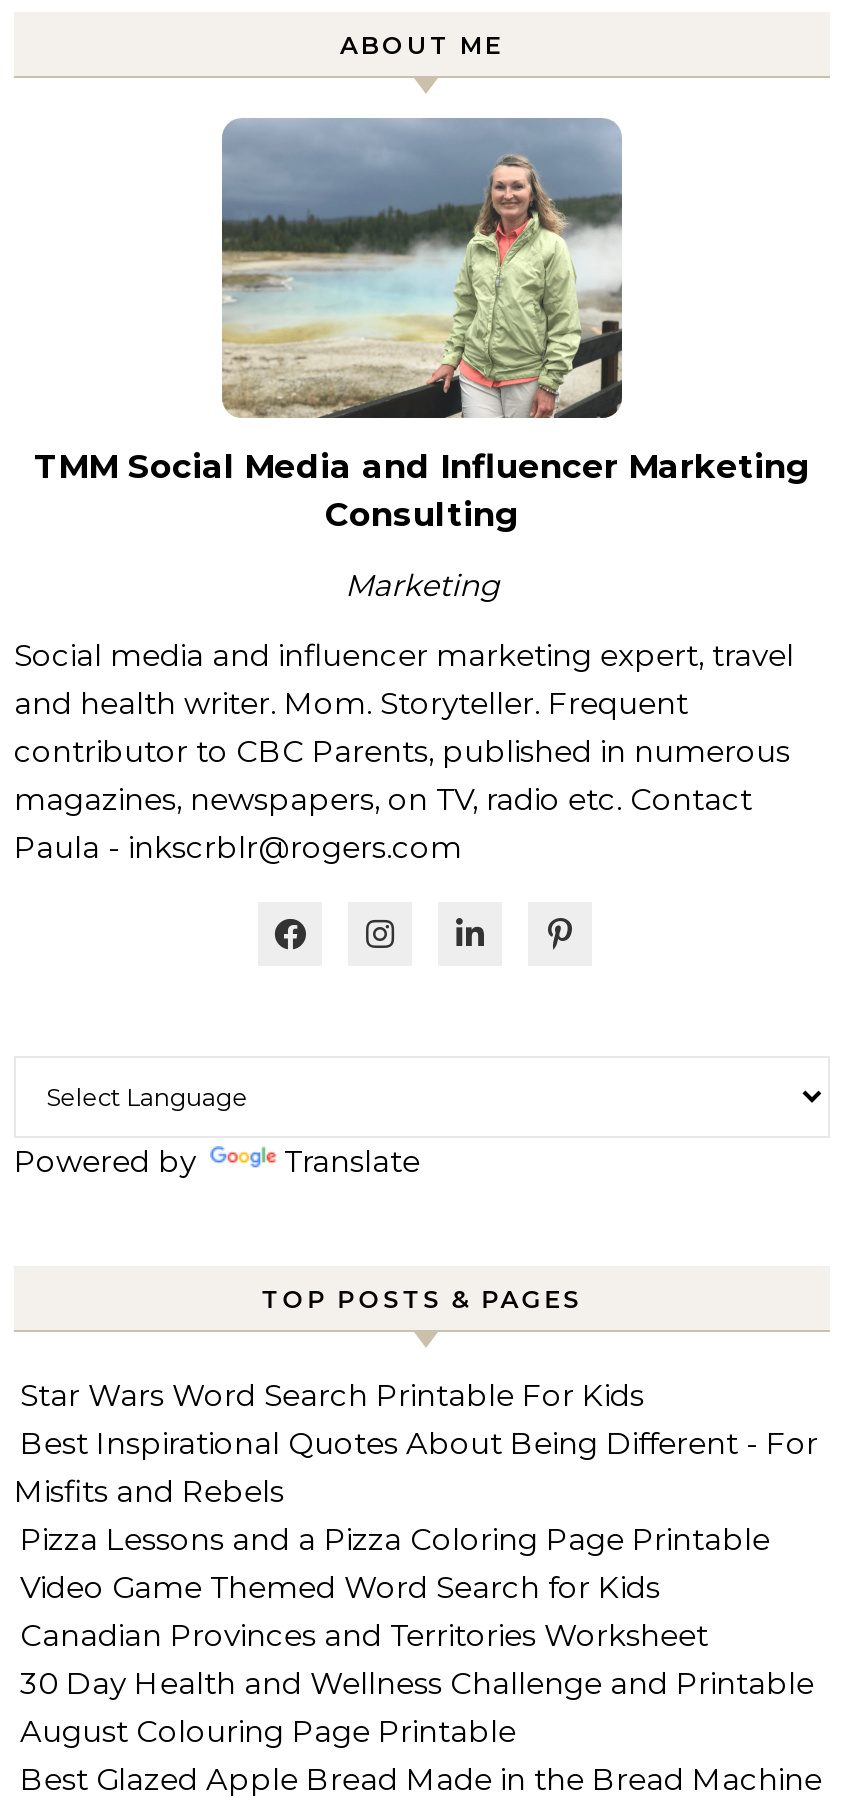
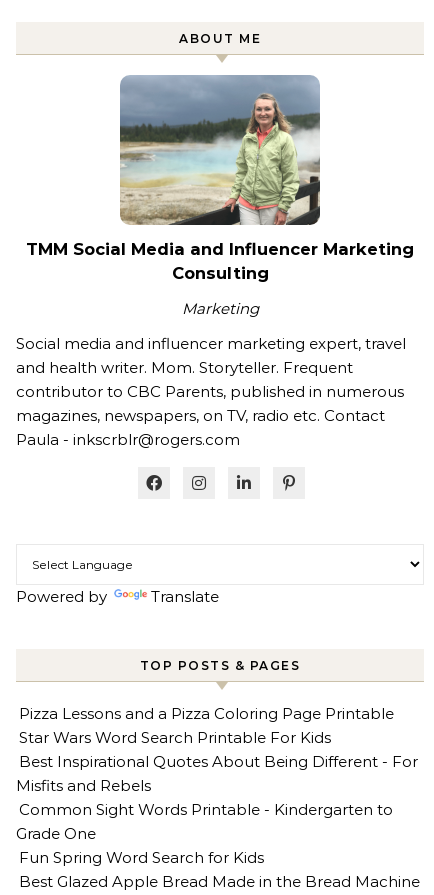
moved [14,1376,818,1510] -> [16,728,418,795]: Star Wars Word Search Printable For Kids | Best Inspirational Quotes About Being Different - For | Misfits and Rebels
moved [20,1520,770,1558] -> [19,704,394,723]: Pizza Lessons and a Pizza Coloring Page Printable
[20,1568,814,1750] Video Game Themed Word Search for Kids | Canadian Provinces and Territories Worksheet | 30 Day Health and Wellness Challenge and Printable | August Colouring Page Printable -> [16,800,393,867] Common Sight Words Printable - Kindergarten to | Grade One | Fun Spring Word Search for Kids

